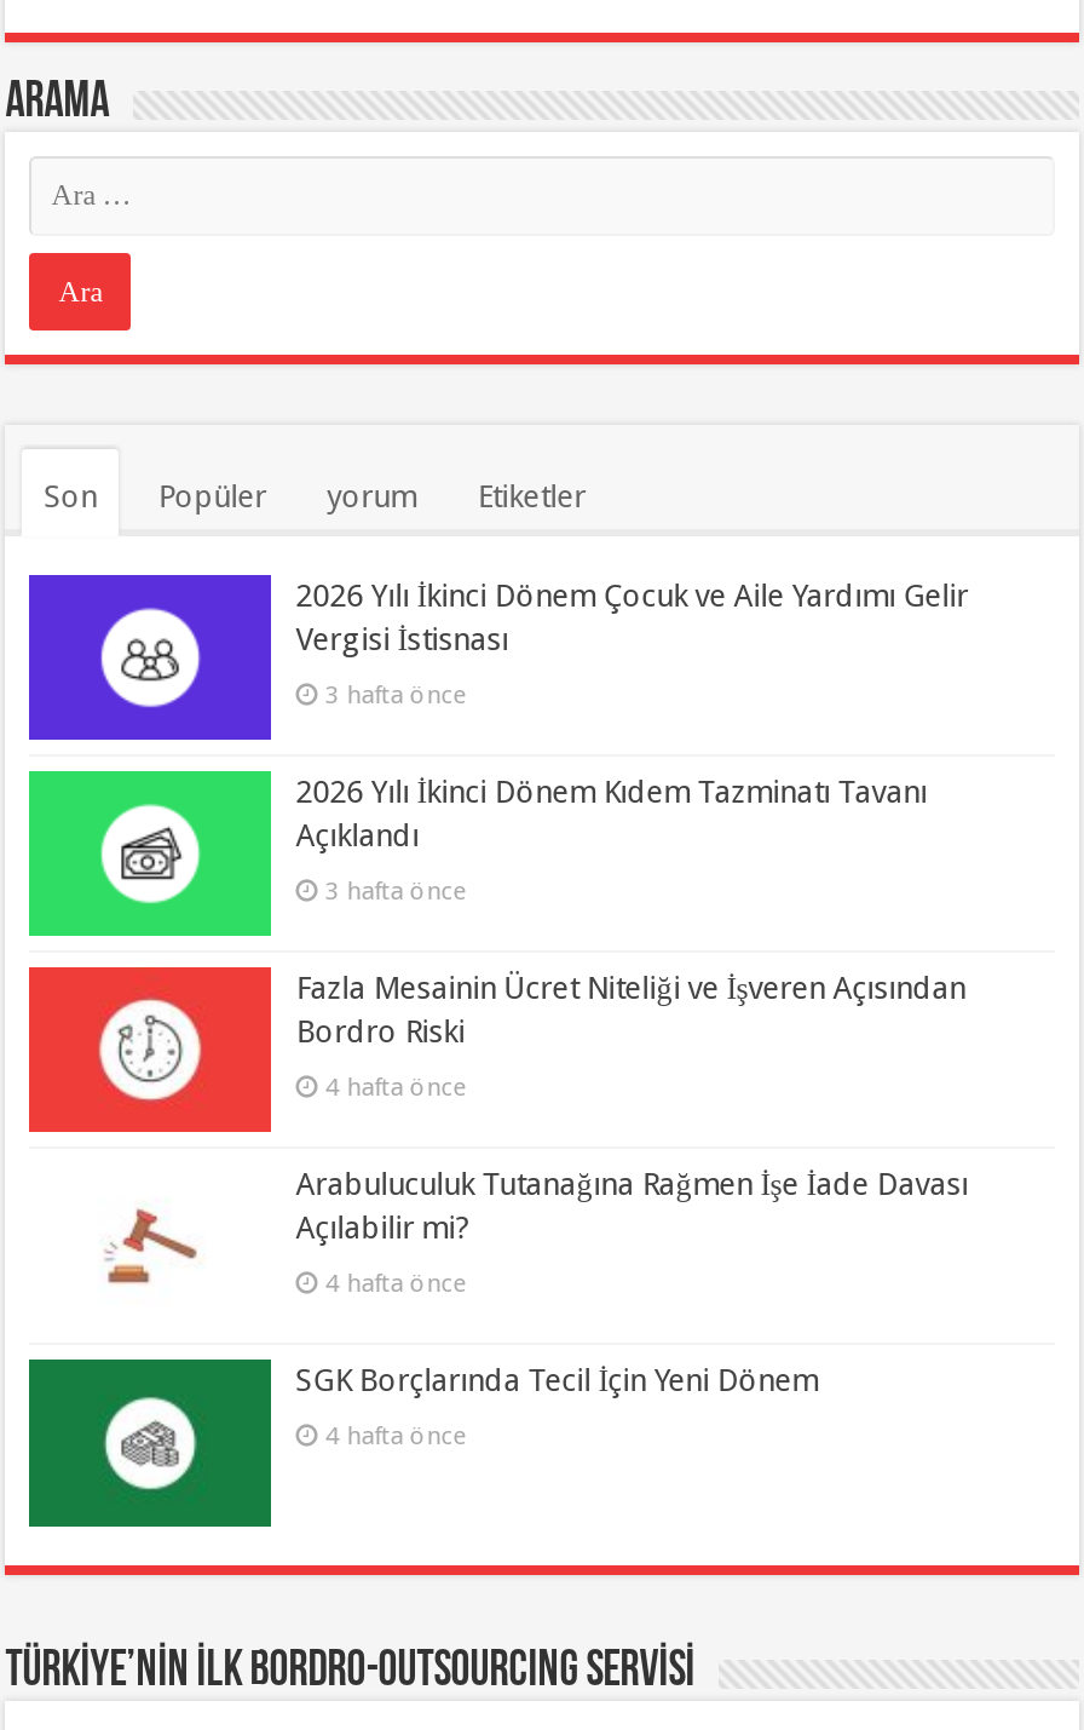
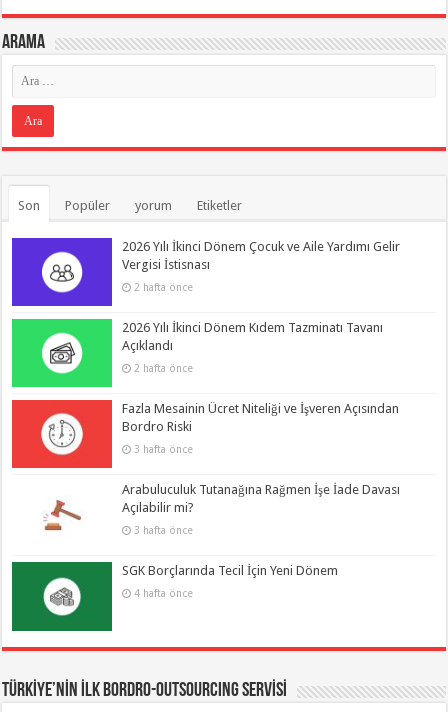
[325,679,467,708] 3 hafta önce -> [134,281,193,293] 2 hafta önce
[325,875,467,904] 3 hafta önce -> [134,362,193,374] 2 hafta önce
[325,1072,467,1101] 4 hafta önce -> [134,443,193,455] 3 hafta önce
[325,1268,467,1297] 4 hafta önce -> [134,524,193,536] 3 hafta önce

